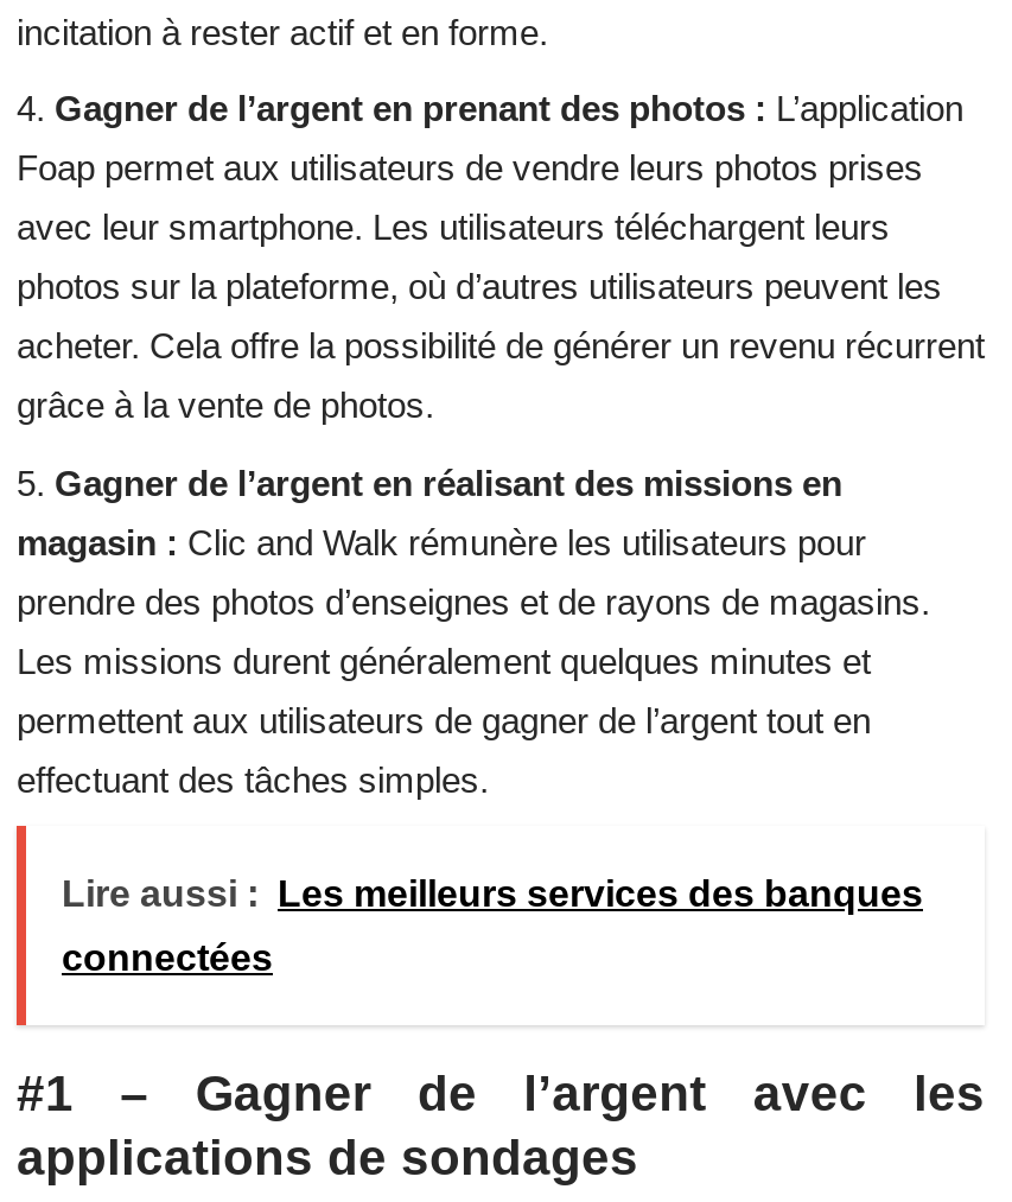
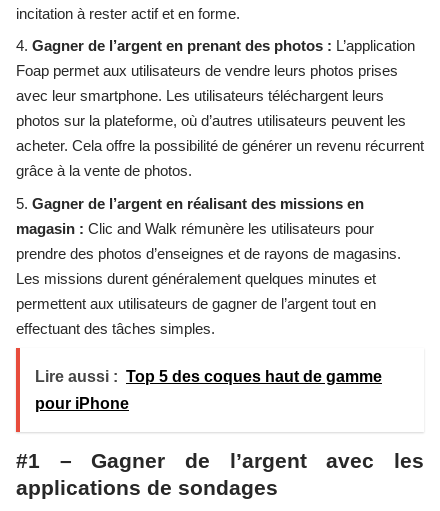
[62,874,923,914] Lire aussi : Les meilleurs services des banques -> [35,368,382,385] Lire aussi : Top 5 des coques haut de gamme
[62,938,273,978] connectées -> [35,395,129,412] pour iPhone

